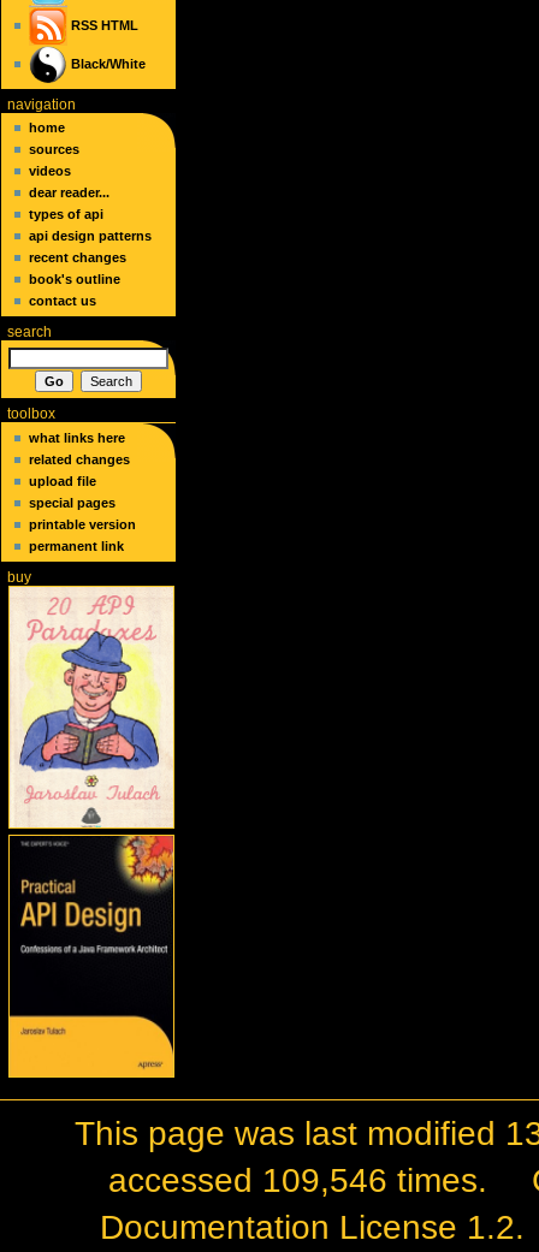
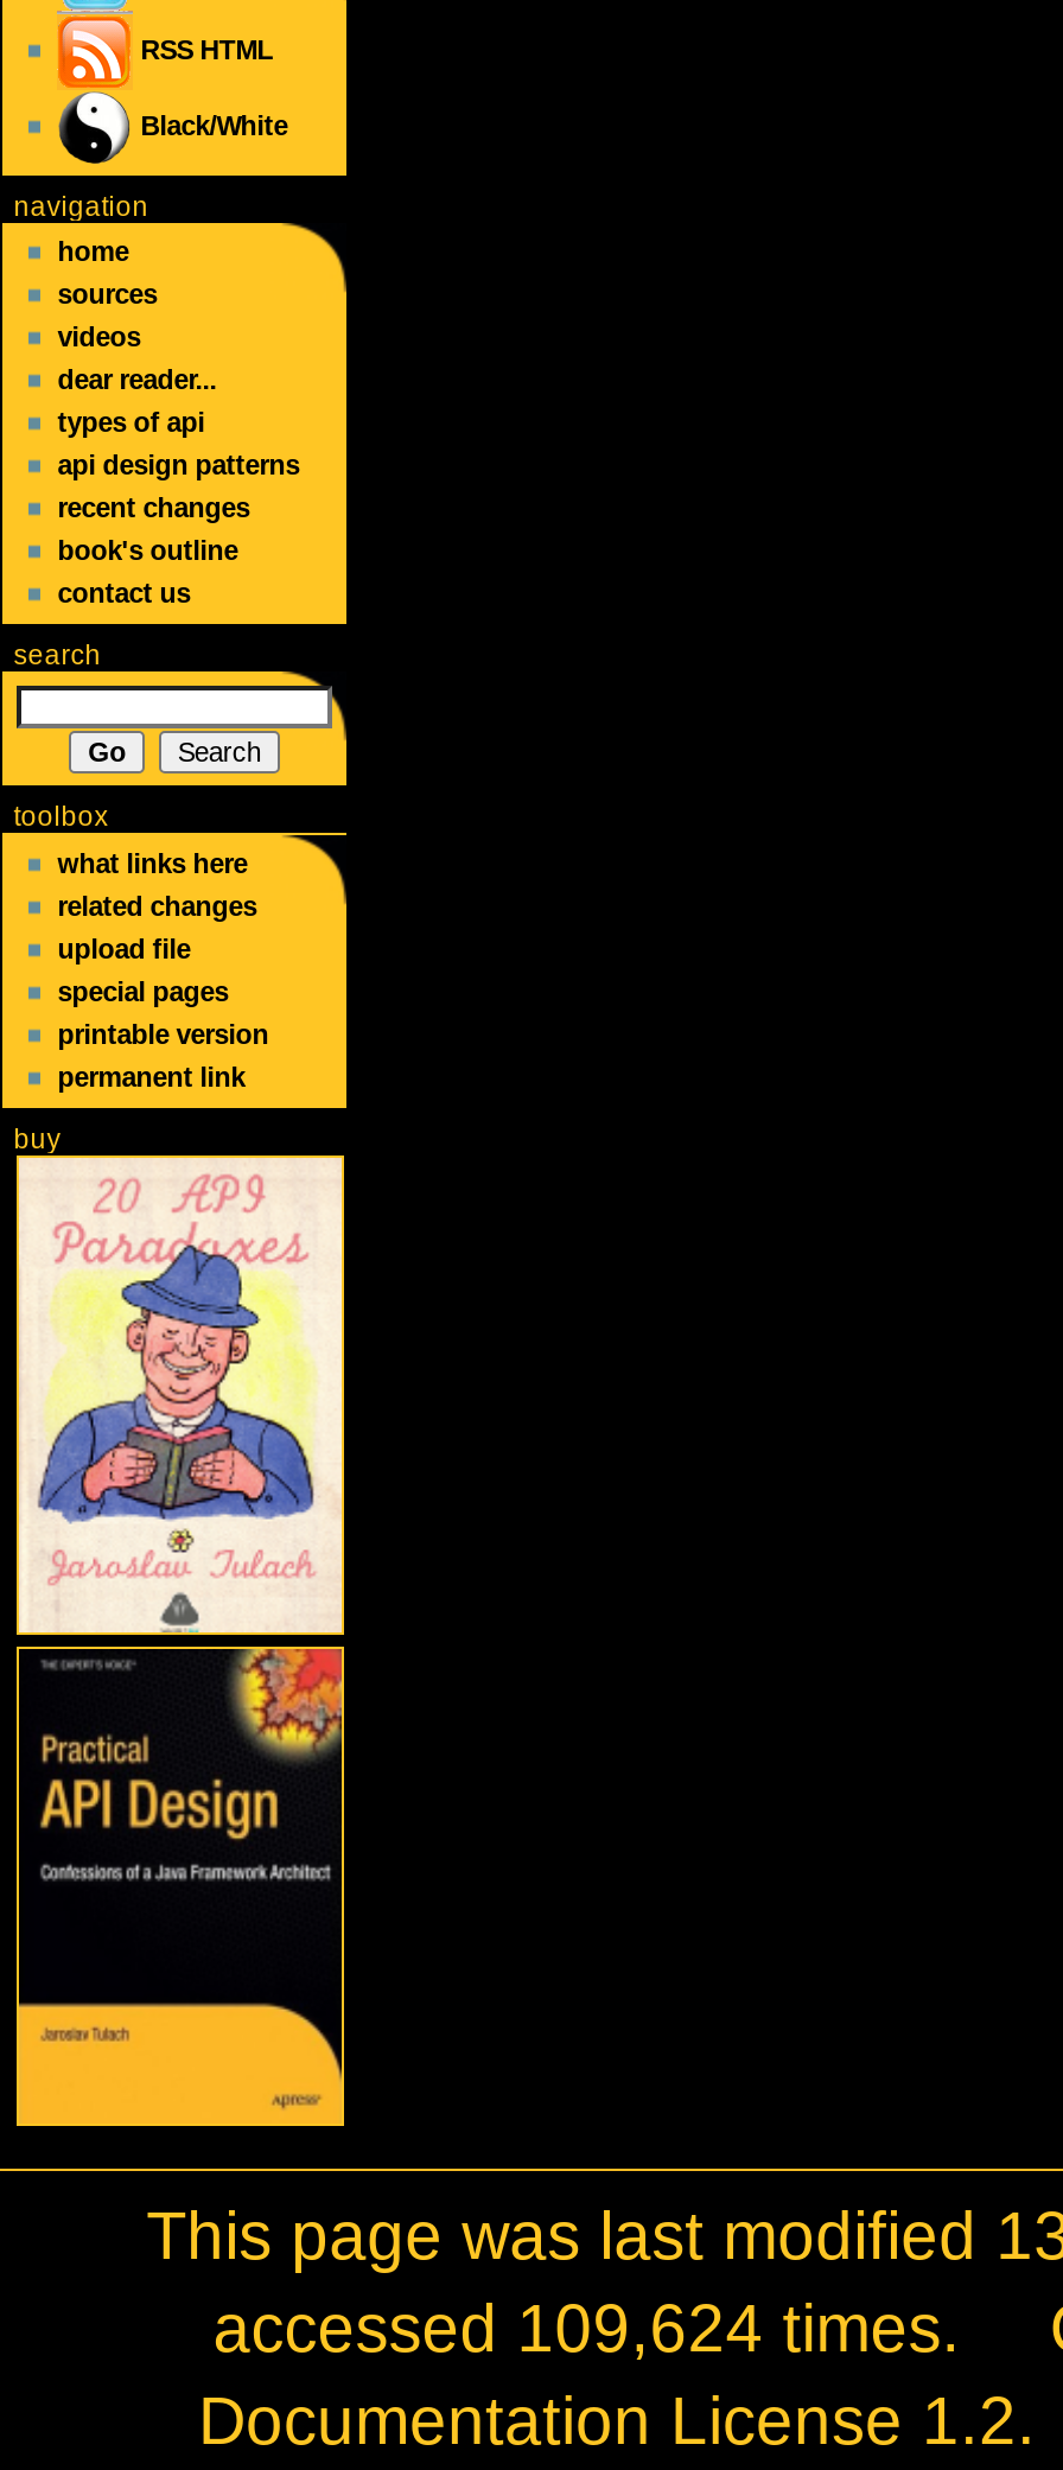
[108,1162,487,1199] accessed 109,546 times. -> [213,2293,960,2366] accessed 109,624 times.

